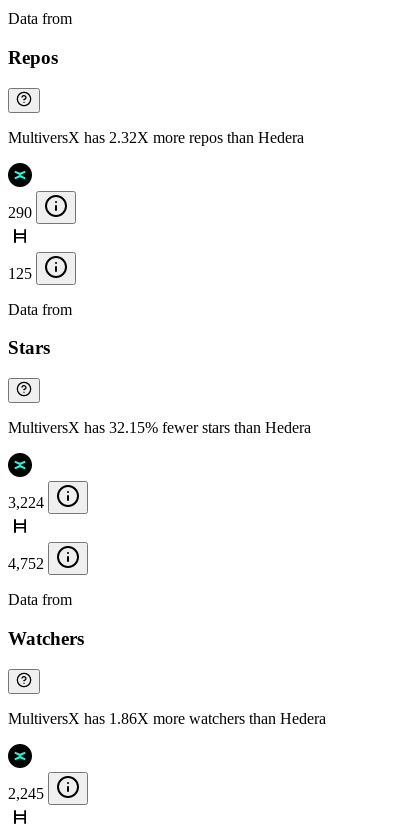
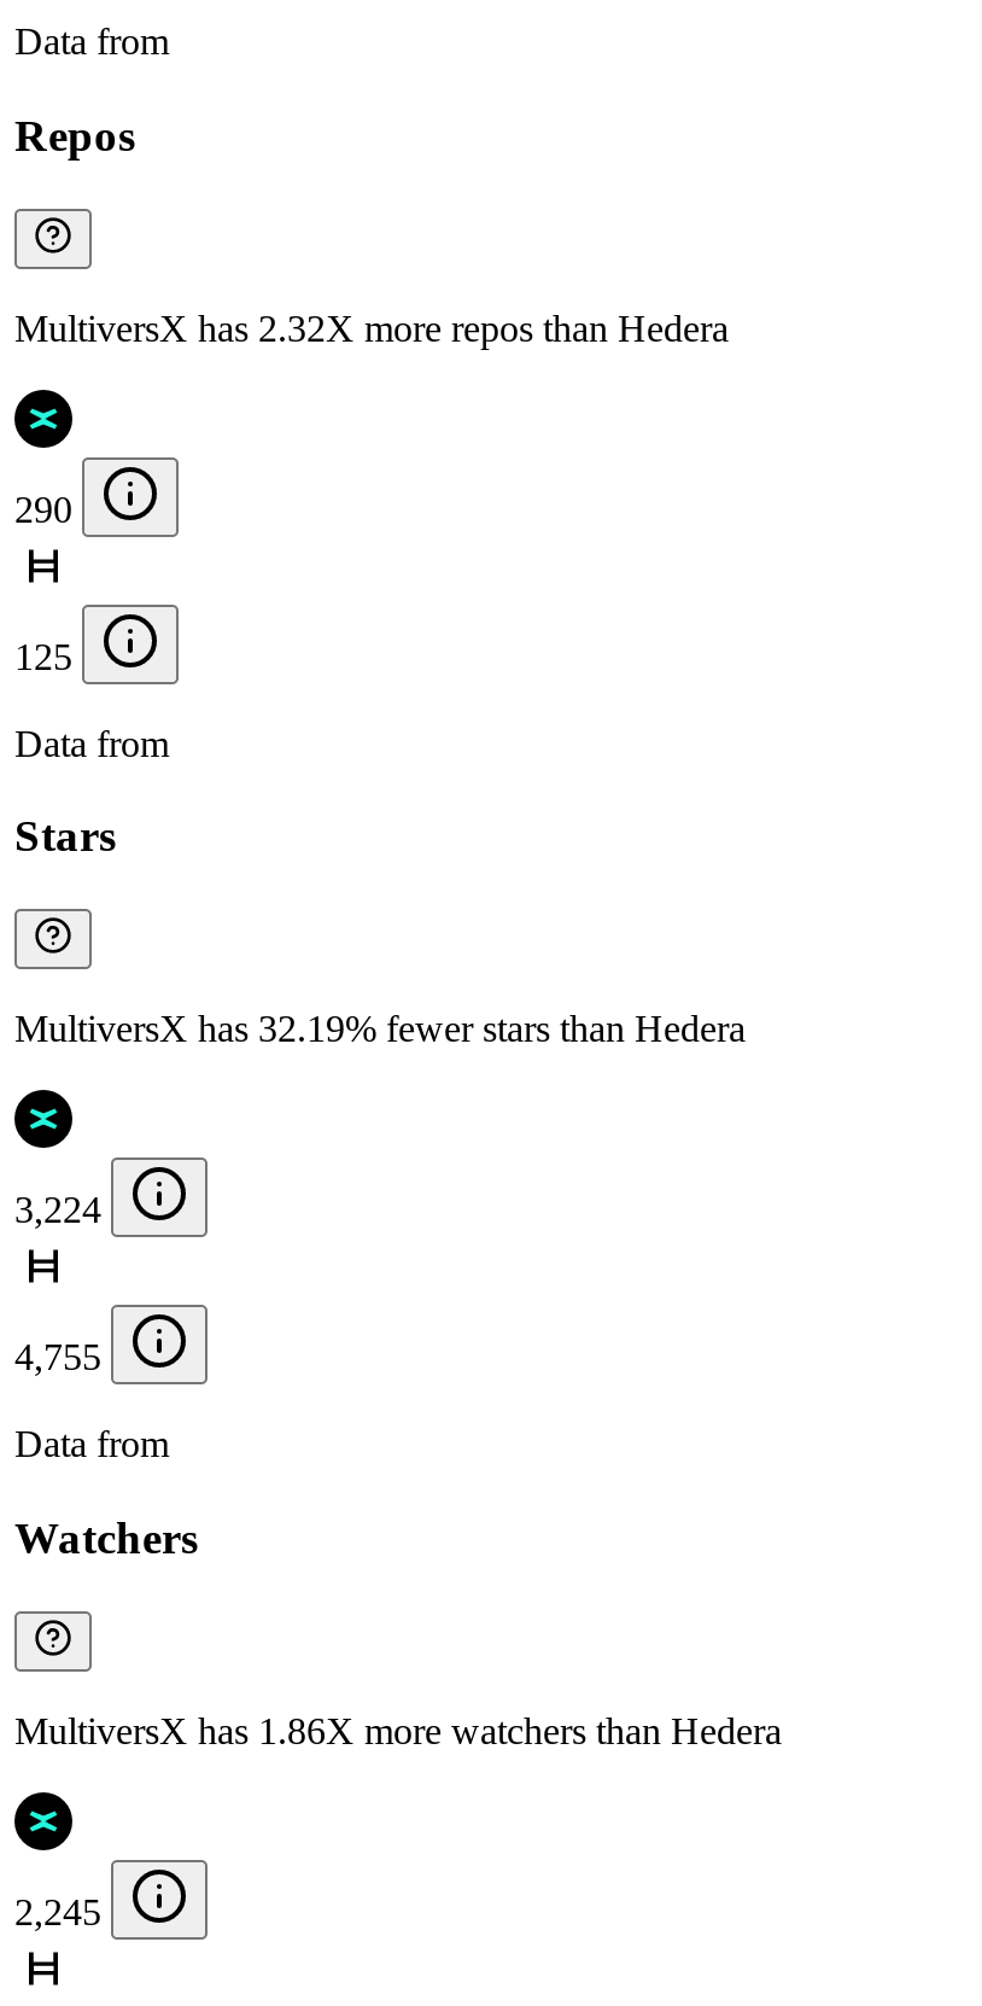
[8,419,311,436] MultiversX has 32.15% fewer stars than Hedera -> [14,1008,746,1049] MultiversX has 32.19% fewer stars than Hedera
[8,555,44,572] 4,752 -> [14,1336,101,1377] 4,755

